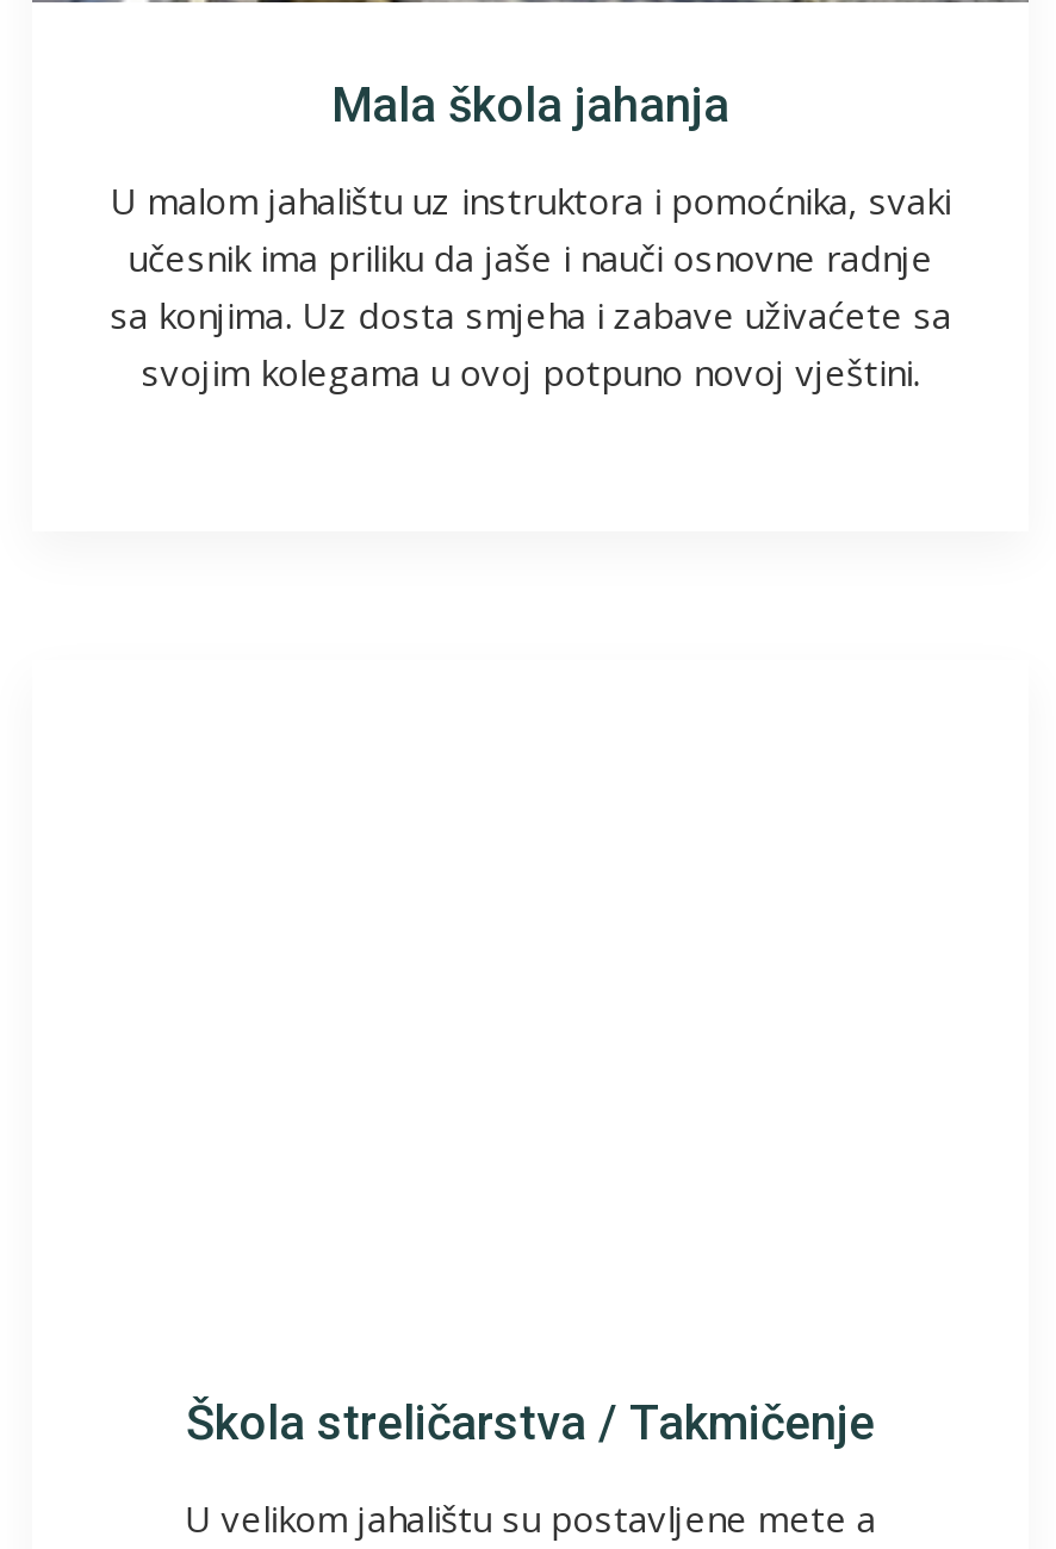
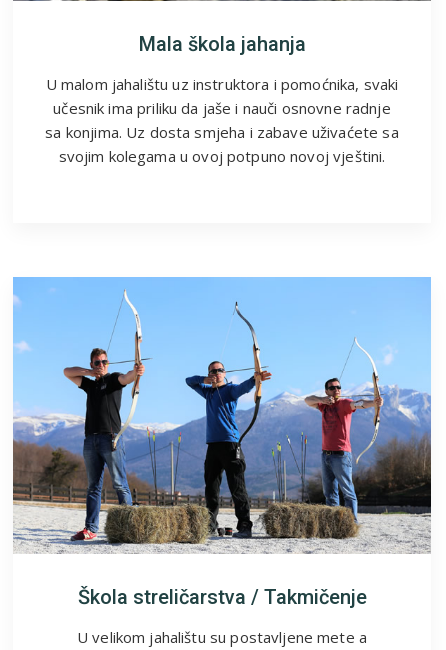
none -> [12,276,432,555] [image]

